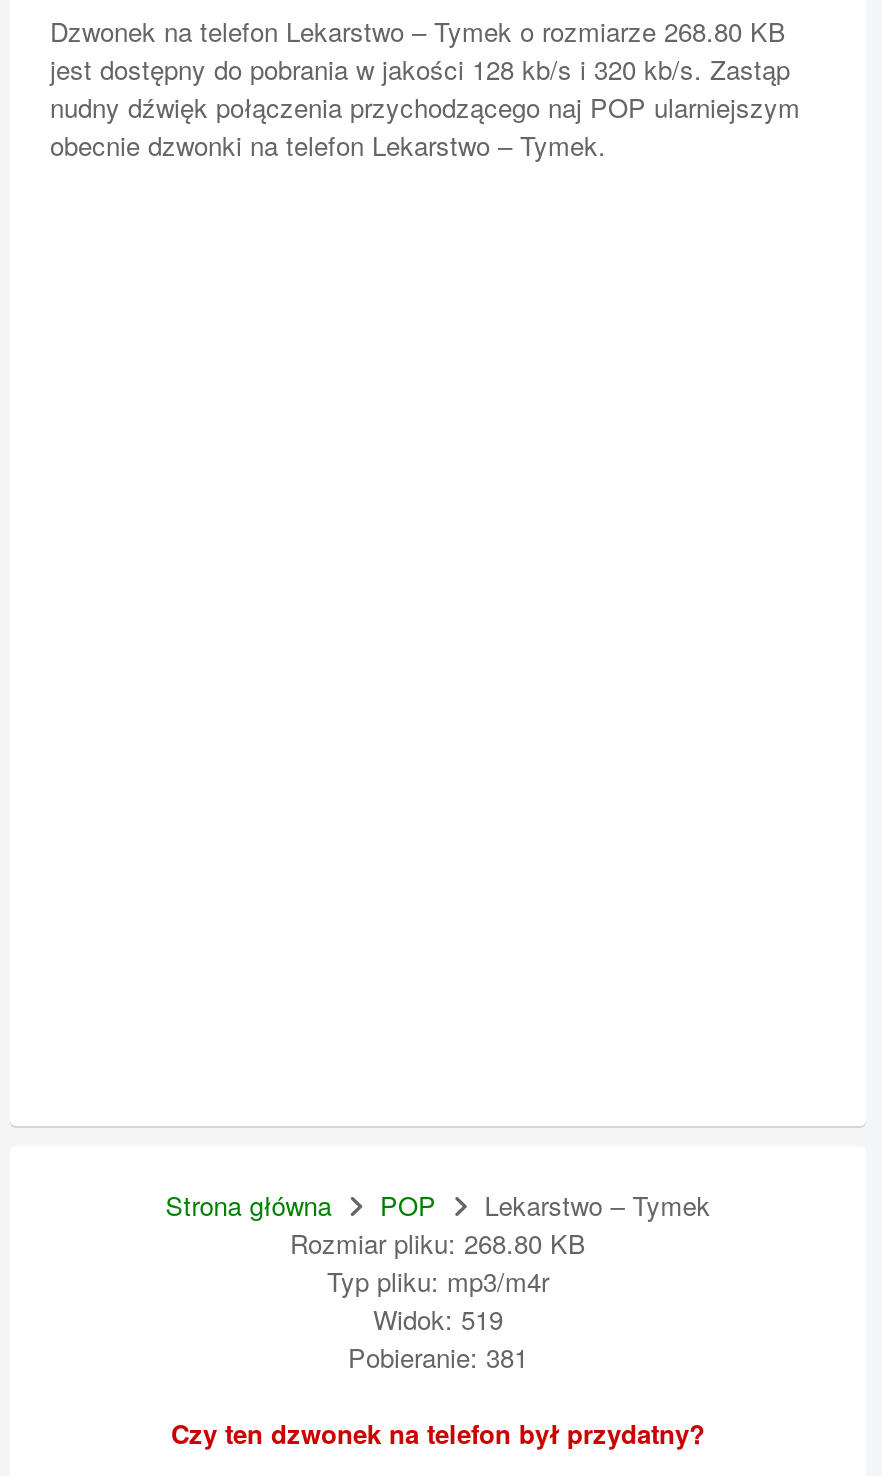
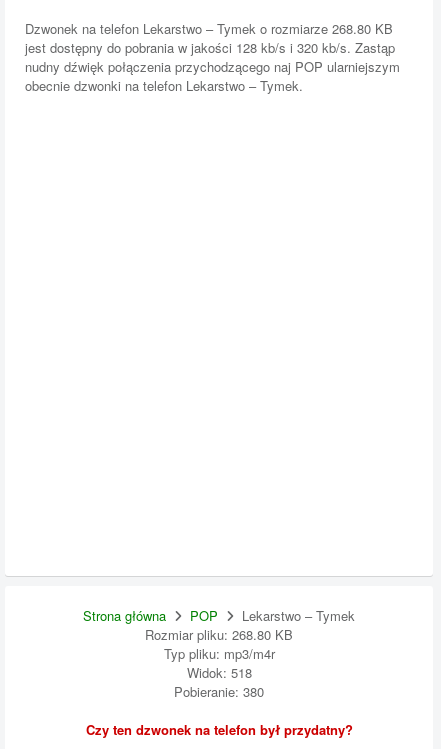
[373,1300,503,1338] Widok: 519 -> [186,663,251,682] Widok: 518
[348,1338,528,1376] Pobieranie: 381 -> [174,682,264,701] Pobieranie: 380

